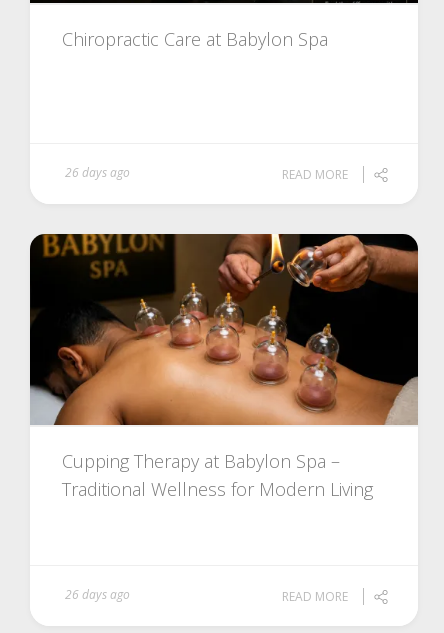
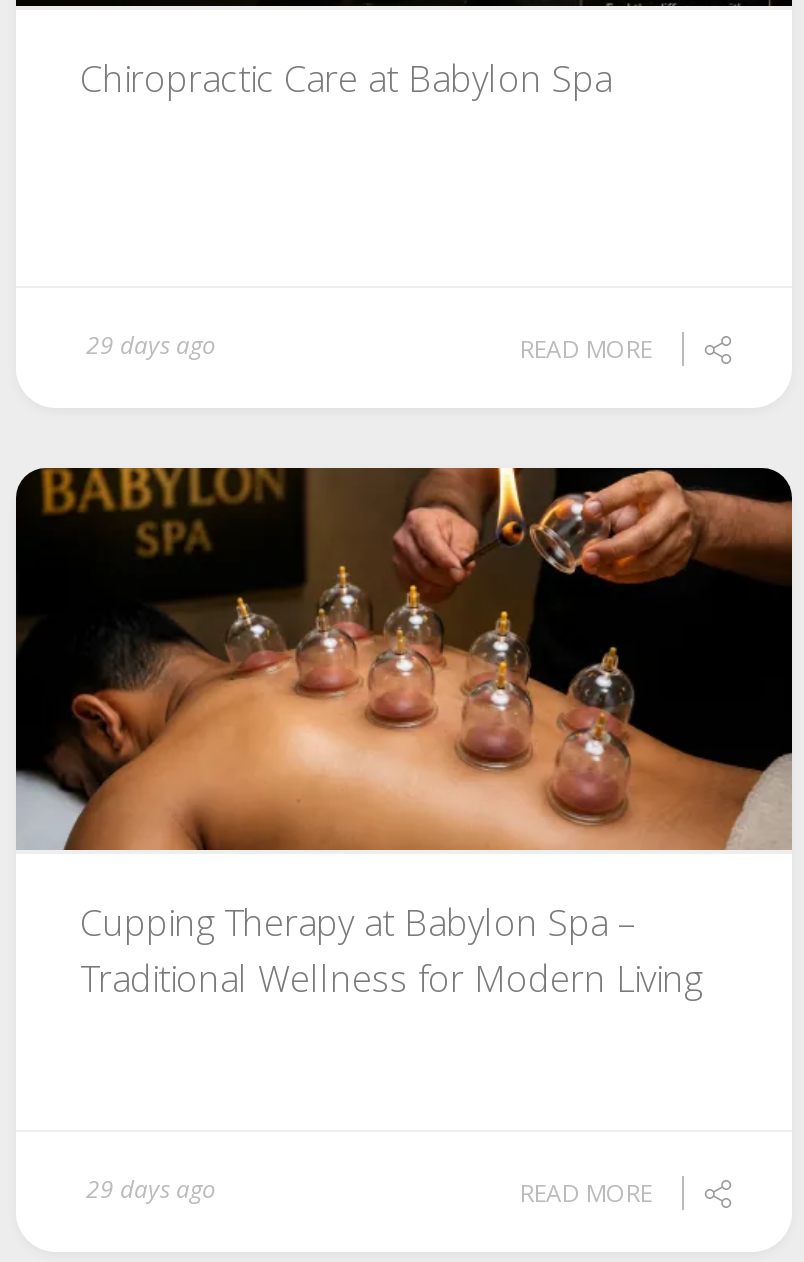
[65,164,130,181] 26 days ago -> [86,328,216,362] 29 days ago
[65,586,130,603] 26 days ago -> [86,1172,216,1206] 29 days ago

